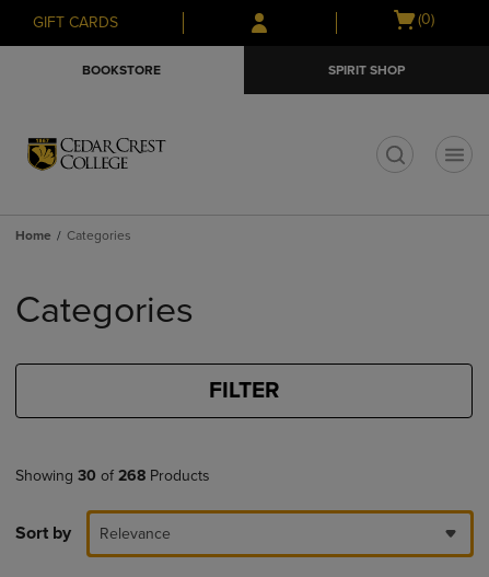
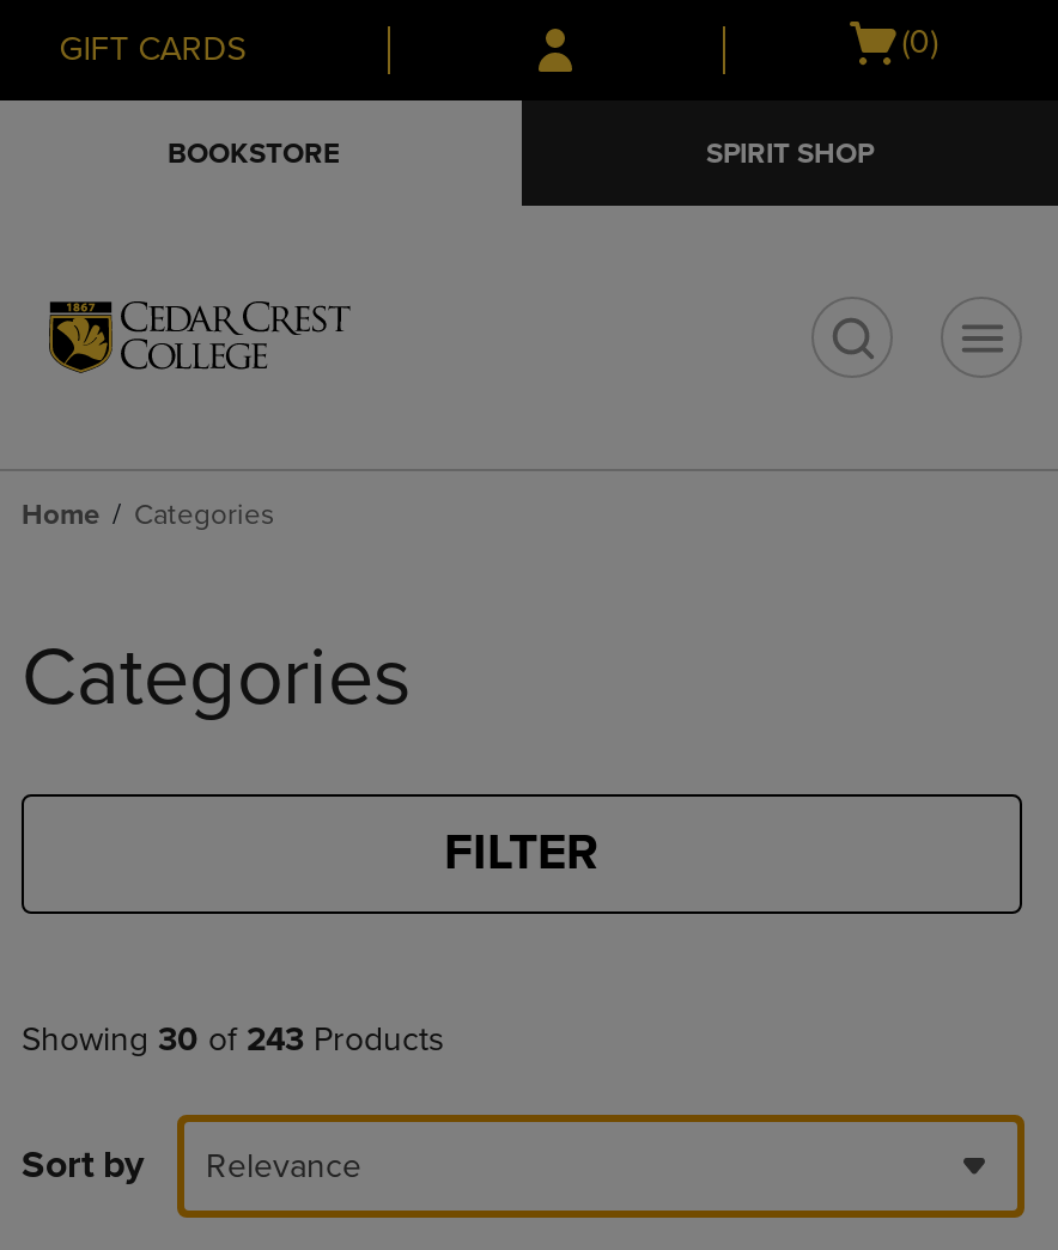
[15,466,210,485] Showing 30 of 268 Products -> [22,1019,445,1060] Showing 30 of 243 Products

